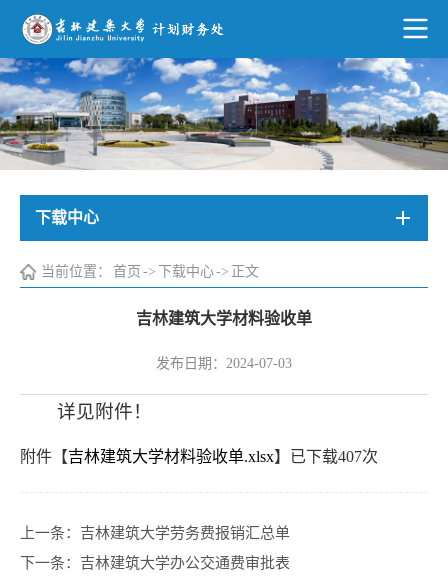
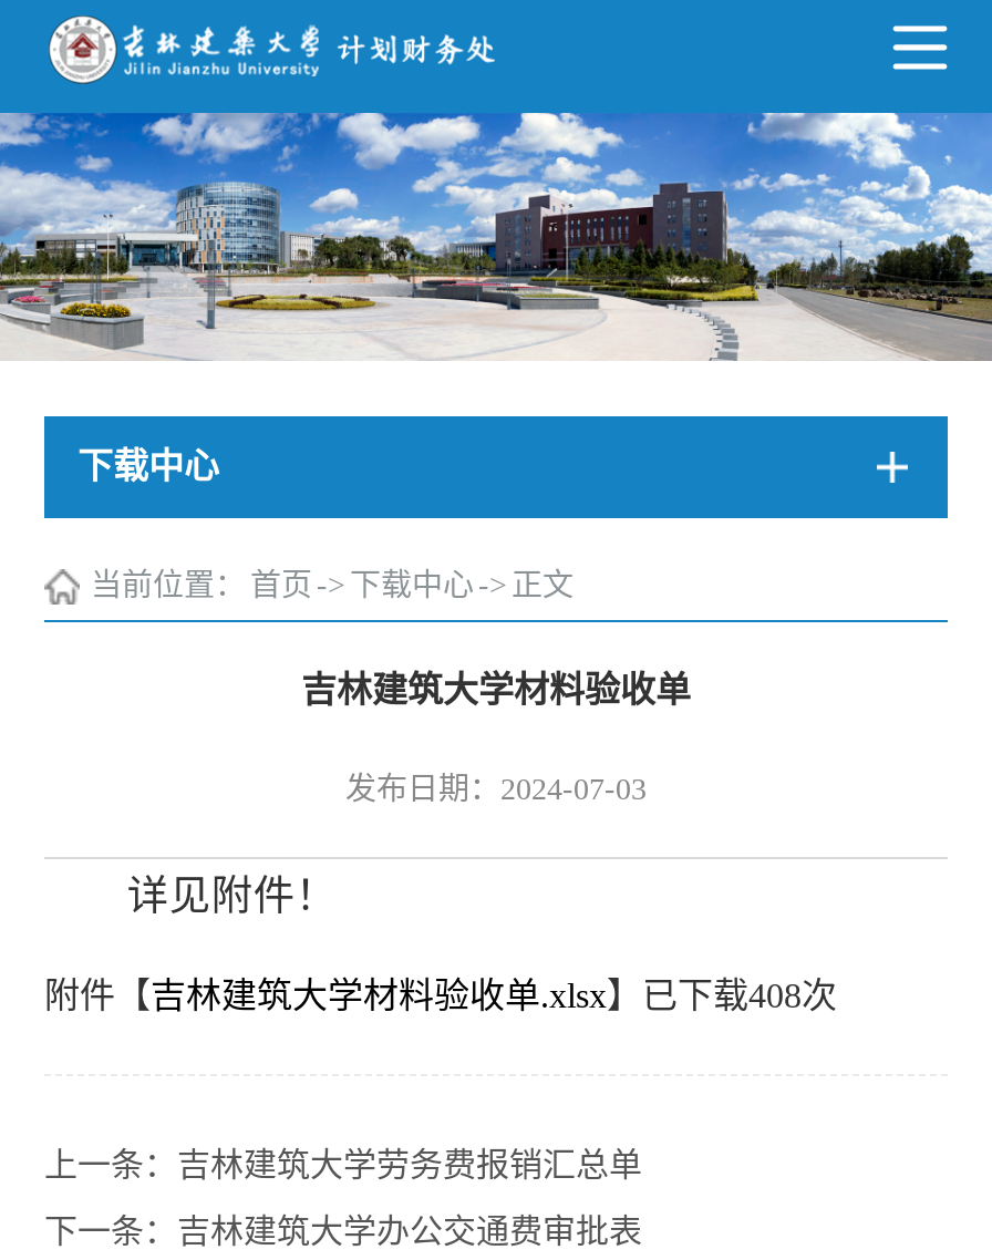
[20,448,378,465] 附件【吉林建筑大学材料验收单.xlsx】已下载407次 -> [44,977,837,1014] 附件【吉林建筑大学材料验收单.xlsx】已下载408次

